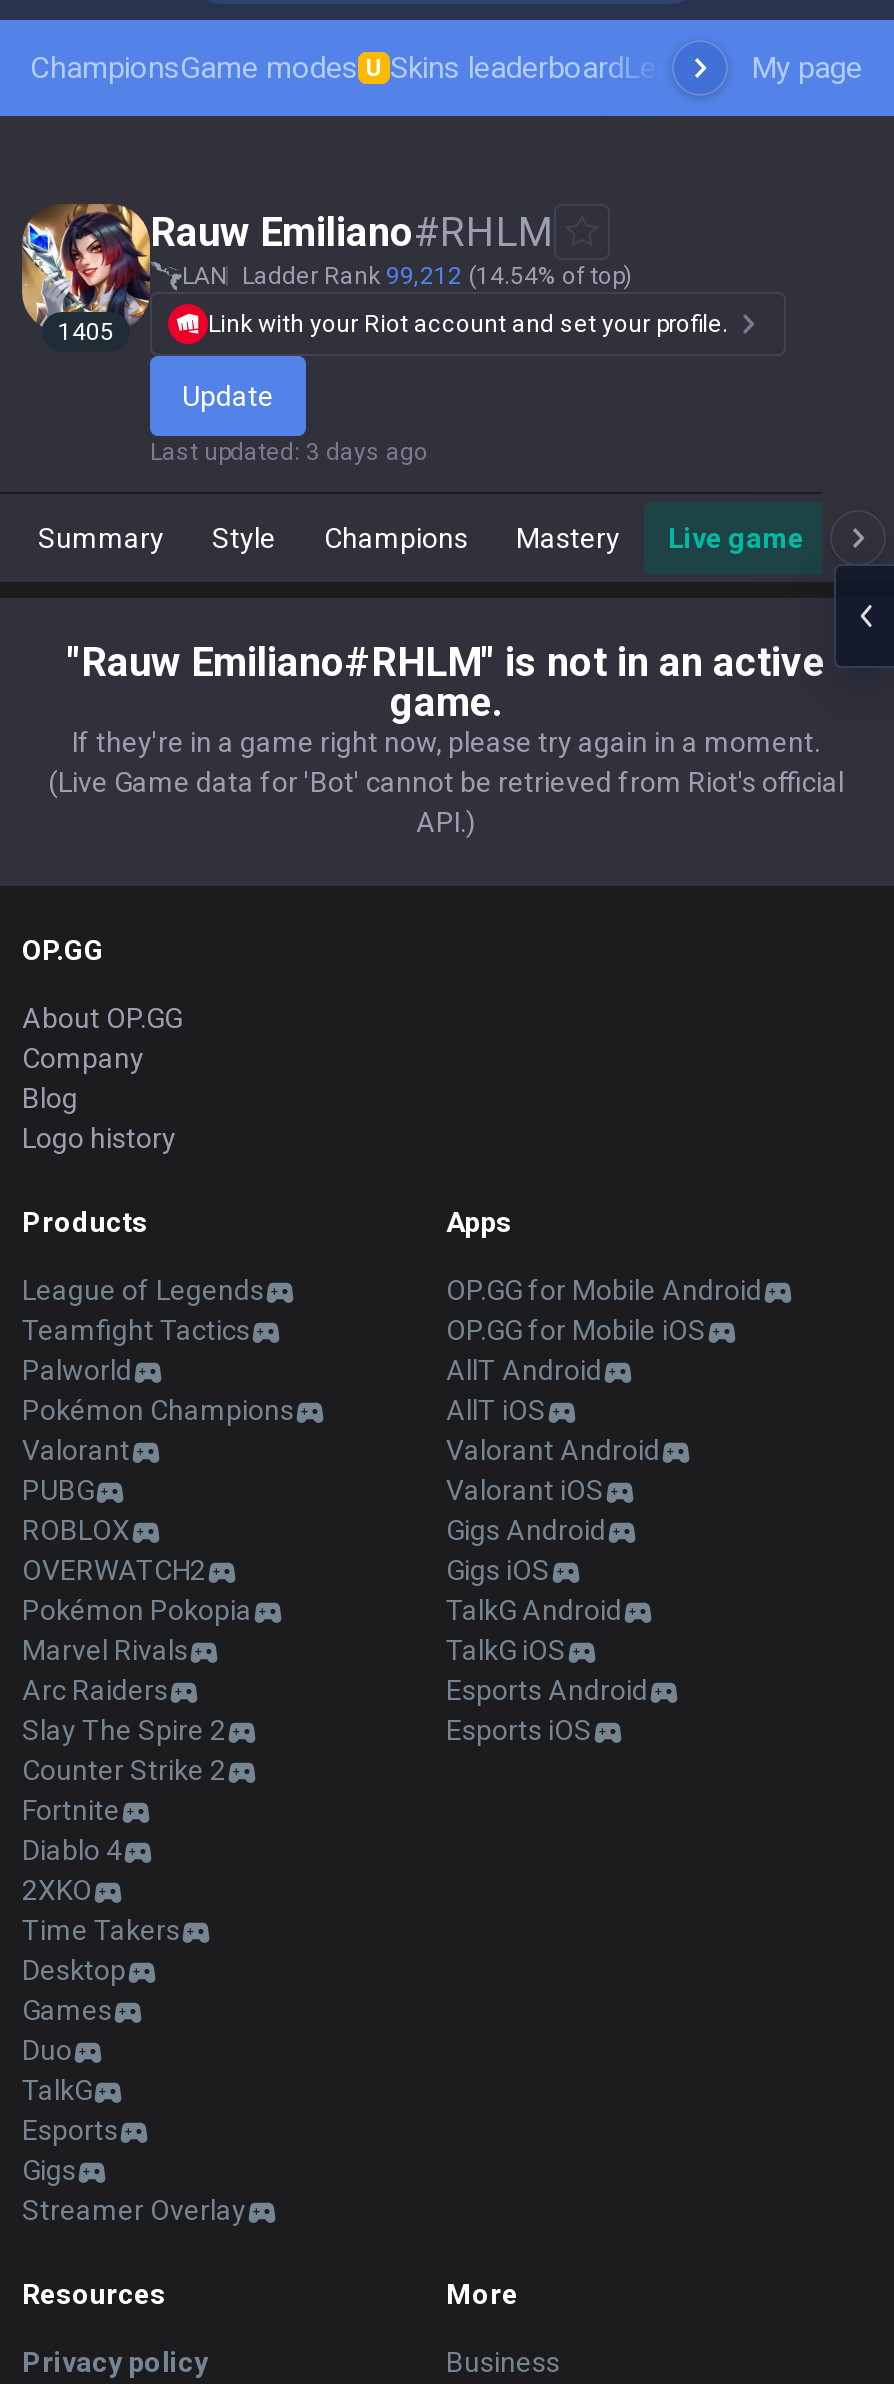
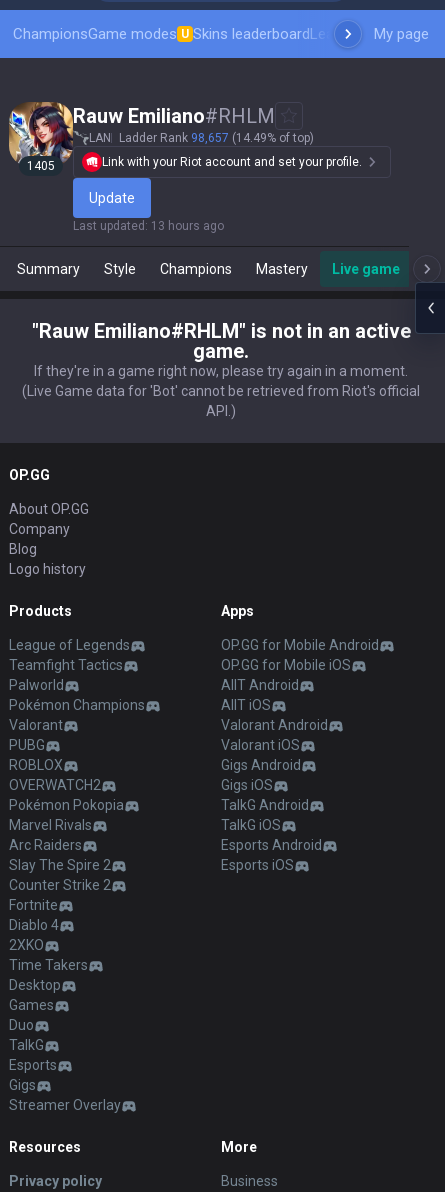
[182,262,632,290] LAN Ladder Rank 99,212 (14.54% of top) -> [89,131,314,145] LAN Ladder Rank 98,657 (14.49% of top)
[150,438,428,466] Last updated: 3 days ago -> [73,219,224,233] Last updated: 13 hours ago

